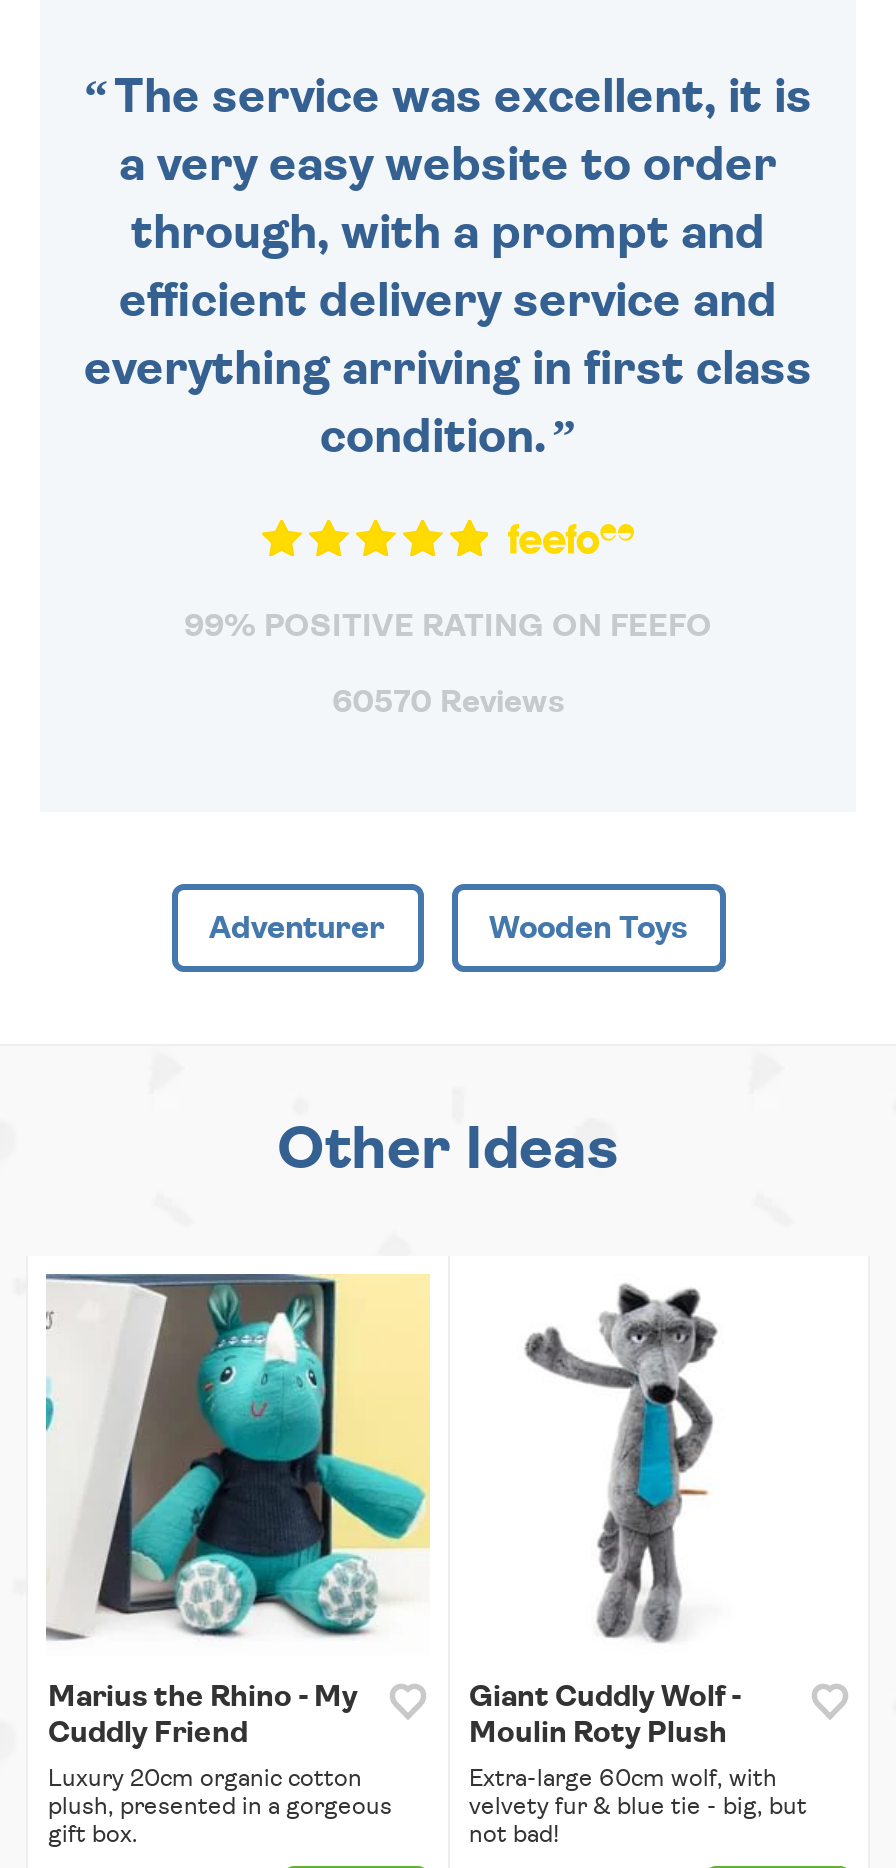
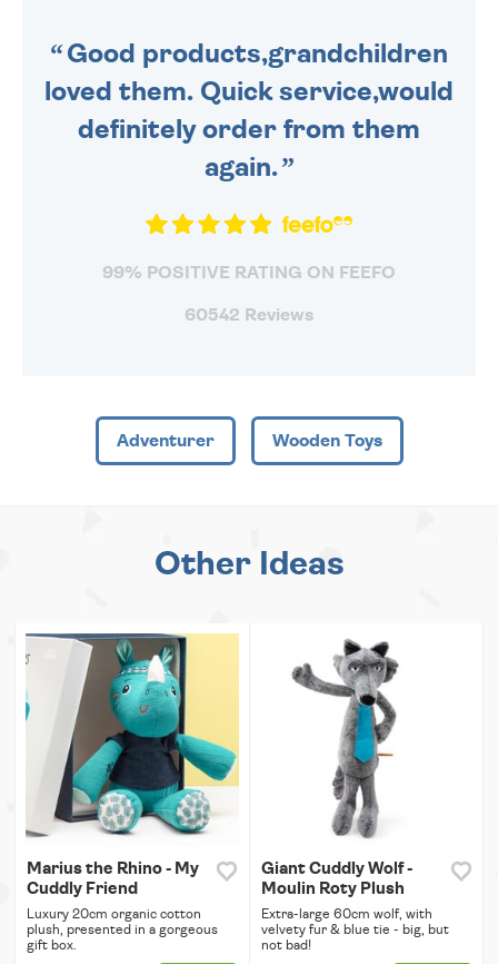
[84,74,812,462] The service was excellent, it is | a very easy website to order | through, with a prompt and | efficient delivery service and | everything arriving in first class | condition. -> [44,41,454,181] Good products,grandchildren | loved them. Quick service,would | definitely order from them | again.
[332,686,564,718] 60570 Reviews -> [185,306,313,324] 60542 Reviews

